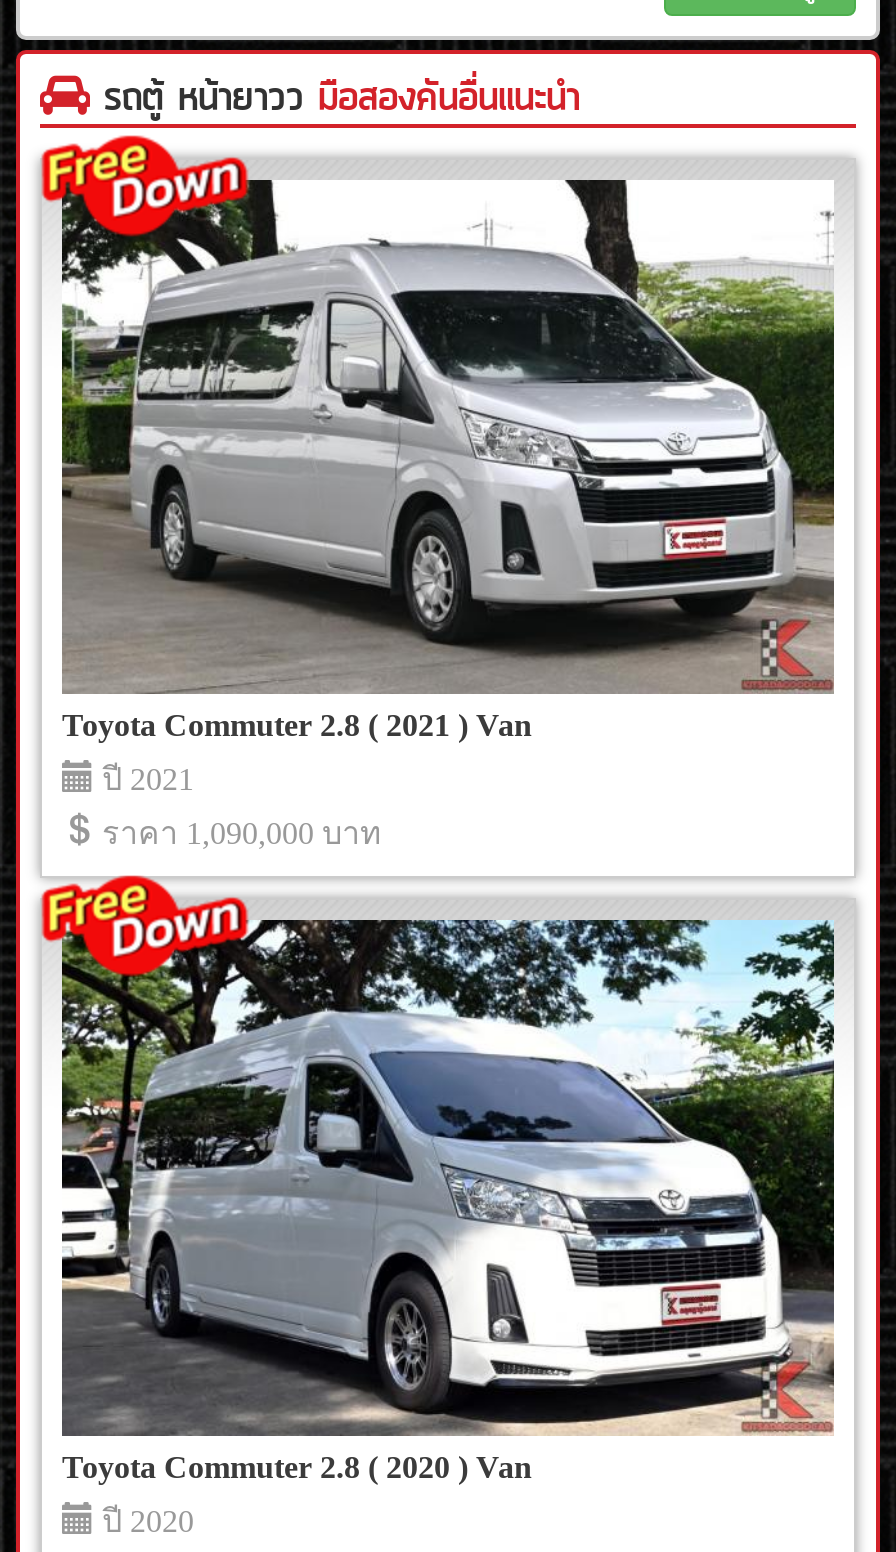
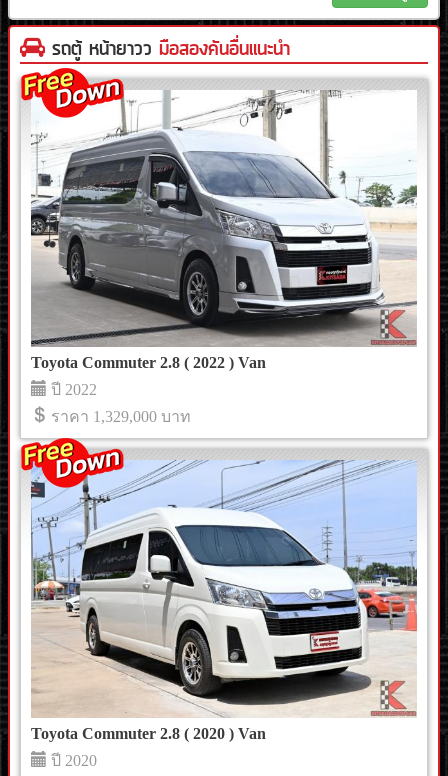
[60,178,836,742] [image] | Toyota Commuter 2.8 ( 2021 ) Van -> [30,90,417,371] [image] | Toyota Commuter 2.8 ( 2022 ) Van
[94,762,194,796] ปี 2021 -> [47,381,97,398] ปี 2022
[102,816,382,850] ราคา 1,090,000 บาท -> [51,408,191,425] ราคา 1,329,000 บาท
[60,918,836,1438] [image] -> [31,460,418,718] [image]

